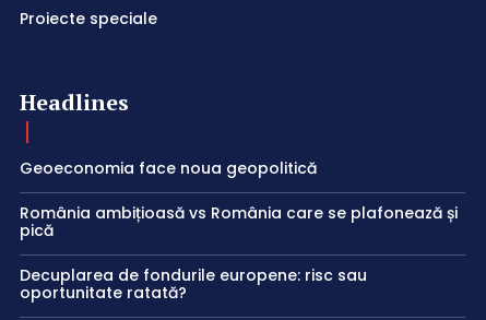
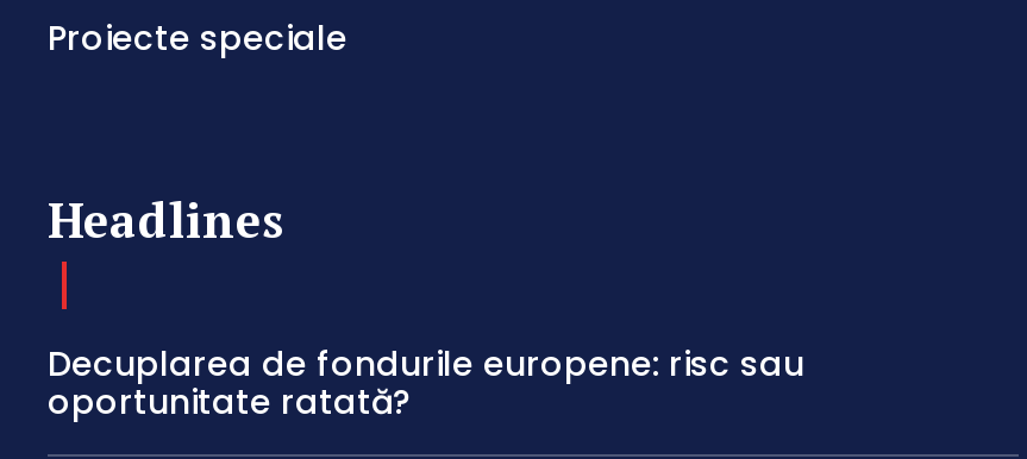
[20,157,458,241] Geoeconomia face noua geopolitică | România ambițioasă vs România care se plafonează și | pică -> none

